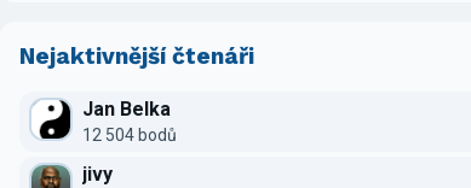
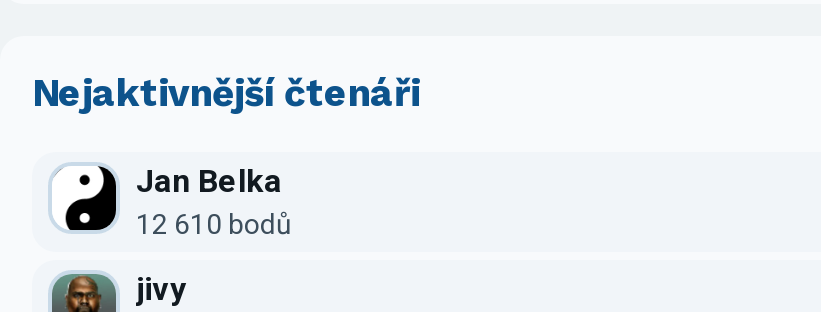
[82,125,177,144] 12 504 bodů -> [136,208,292,240] 12 610 bodů

